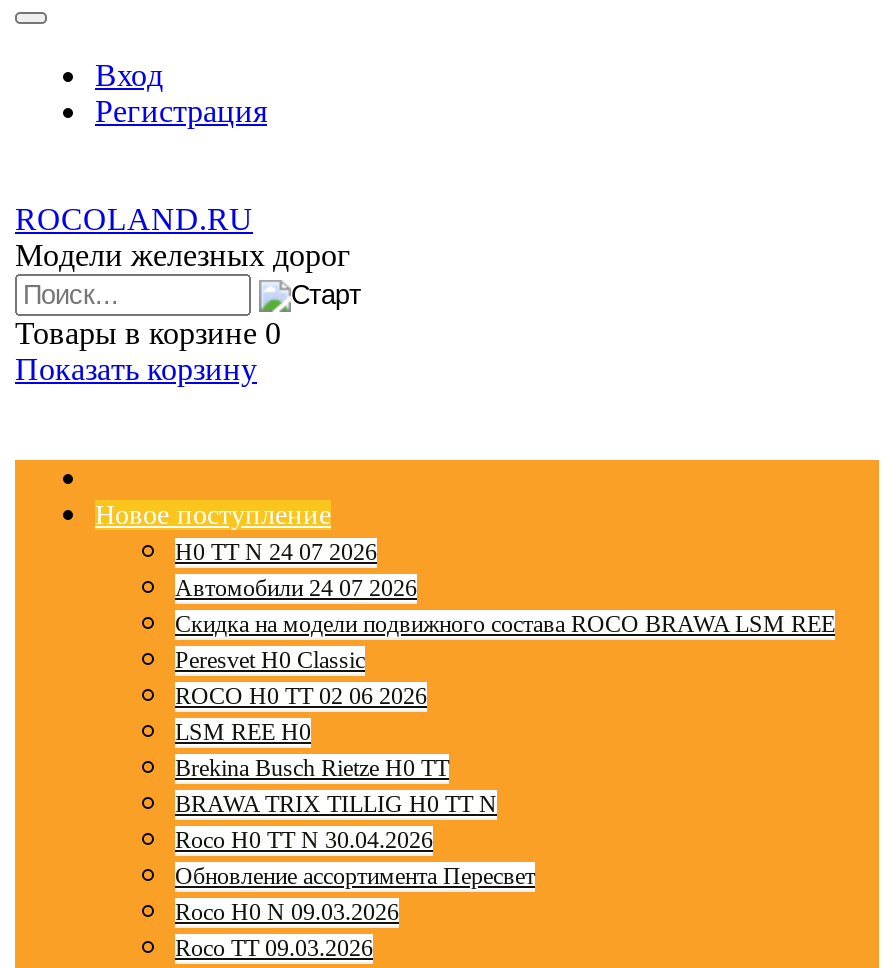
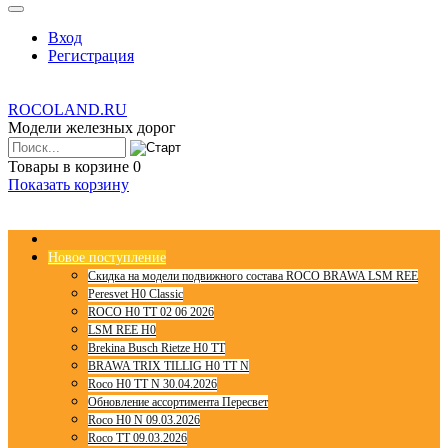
[175,538,417,602] H0 TT N 24 07 2026 | Автомобили 24 07 2026 -> none

